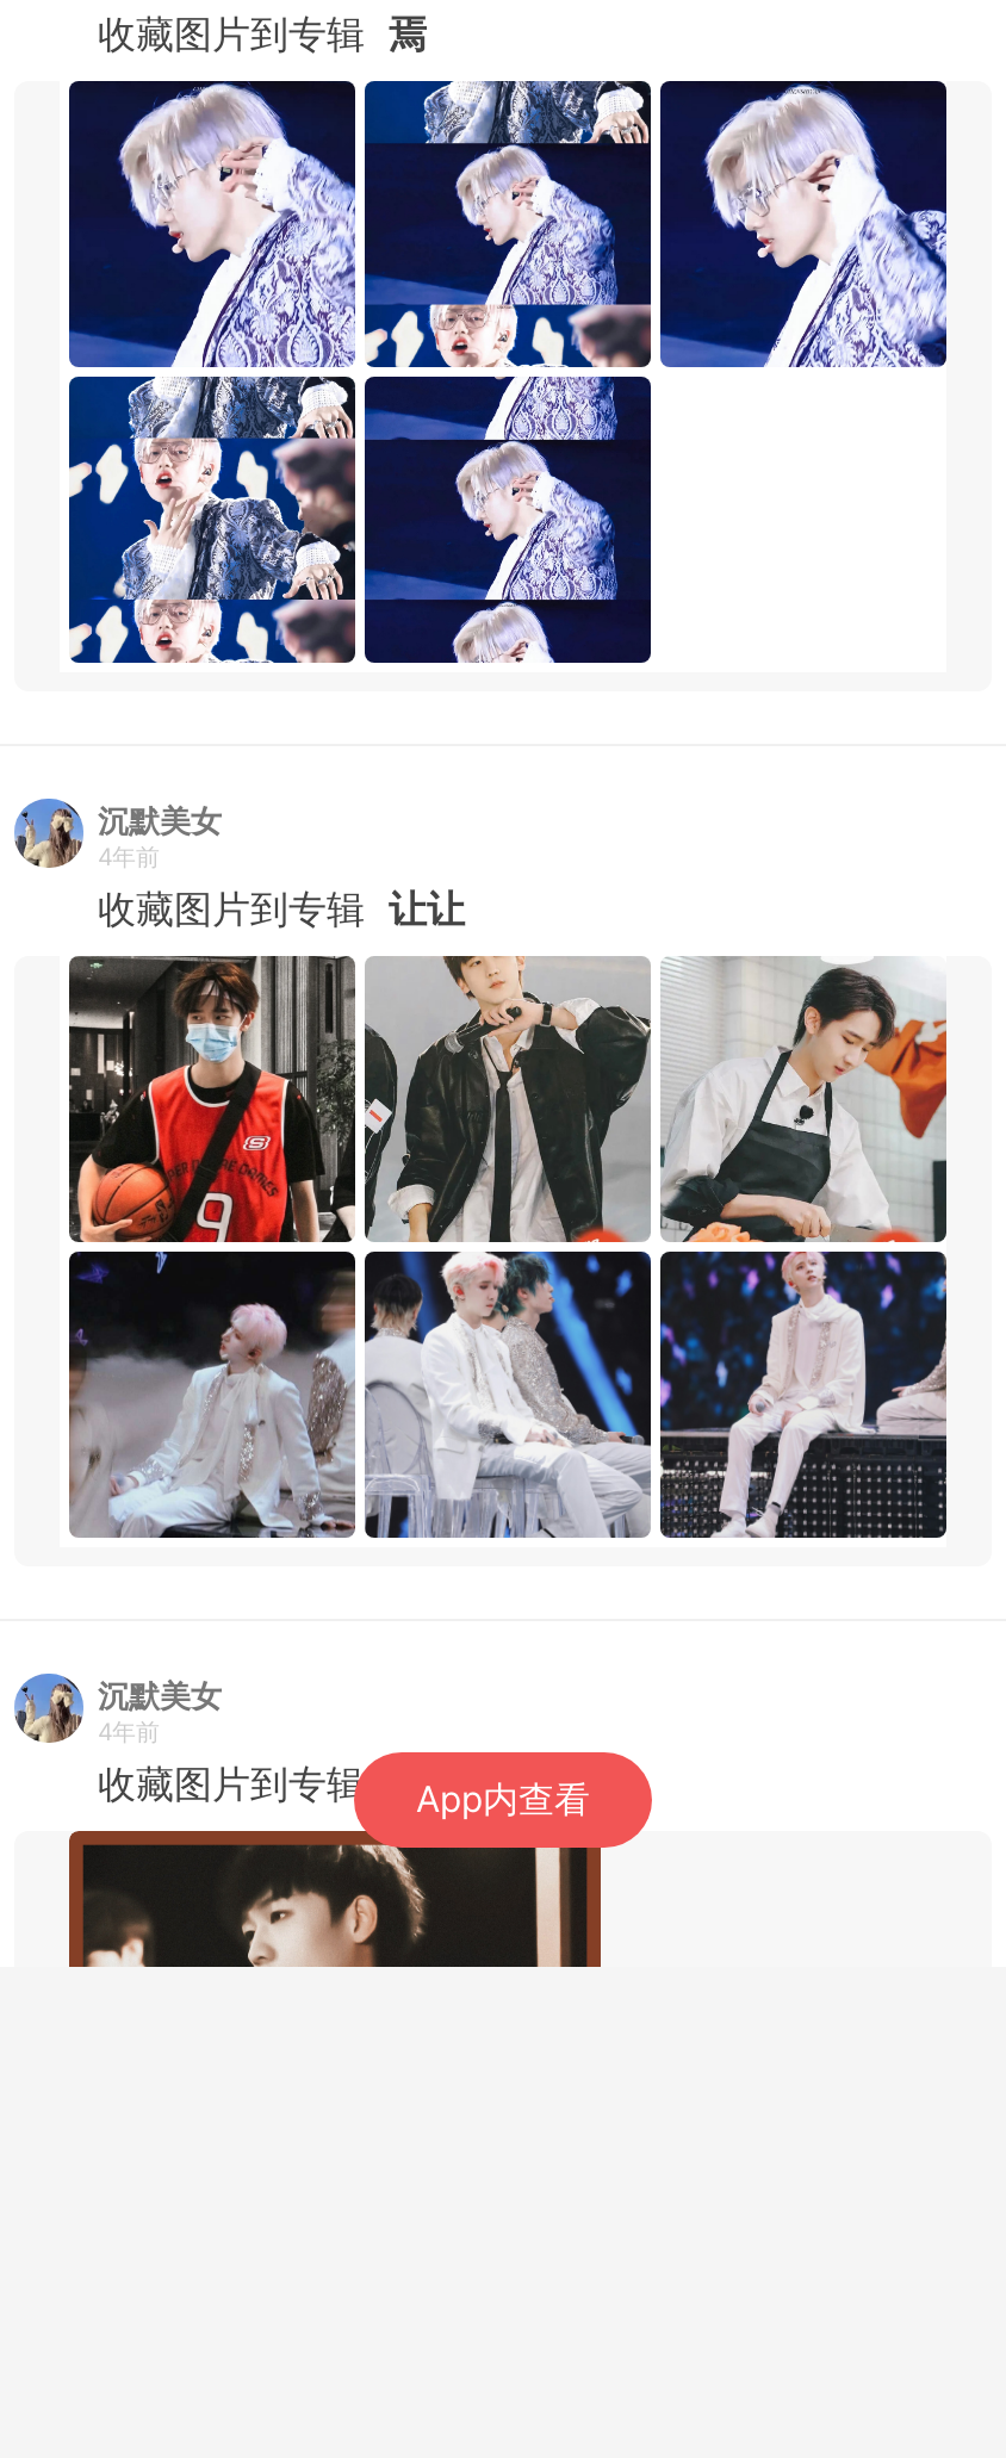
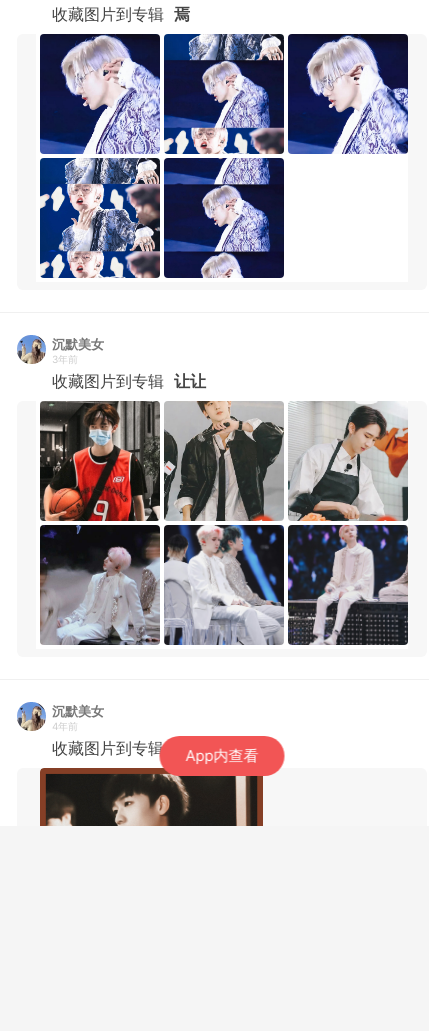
[98,840,160,869] 4年前 -> [52,352,78,364] 3年前

